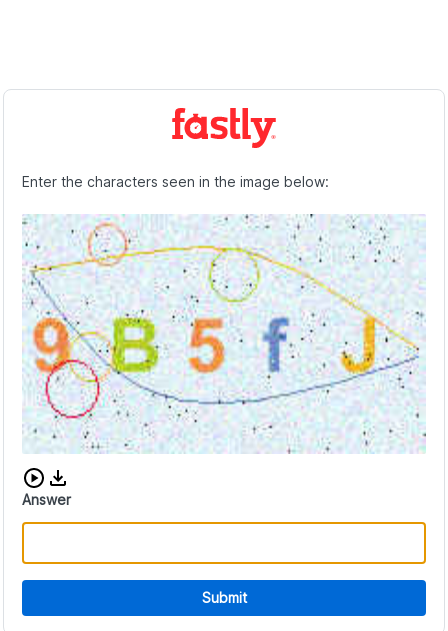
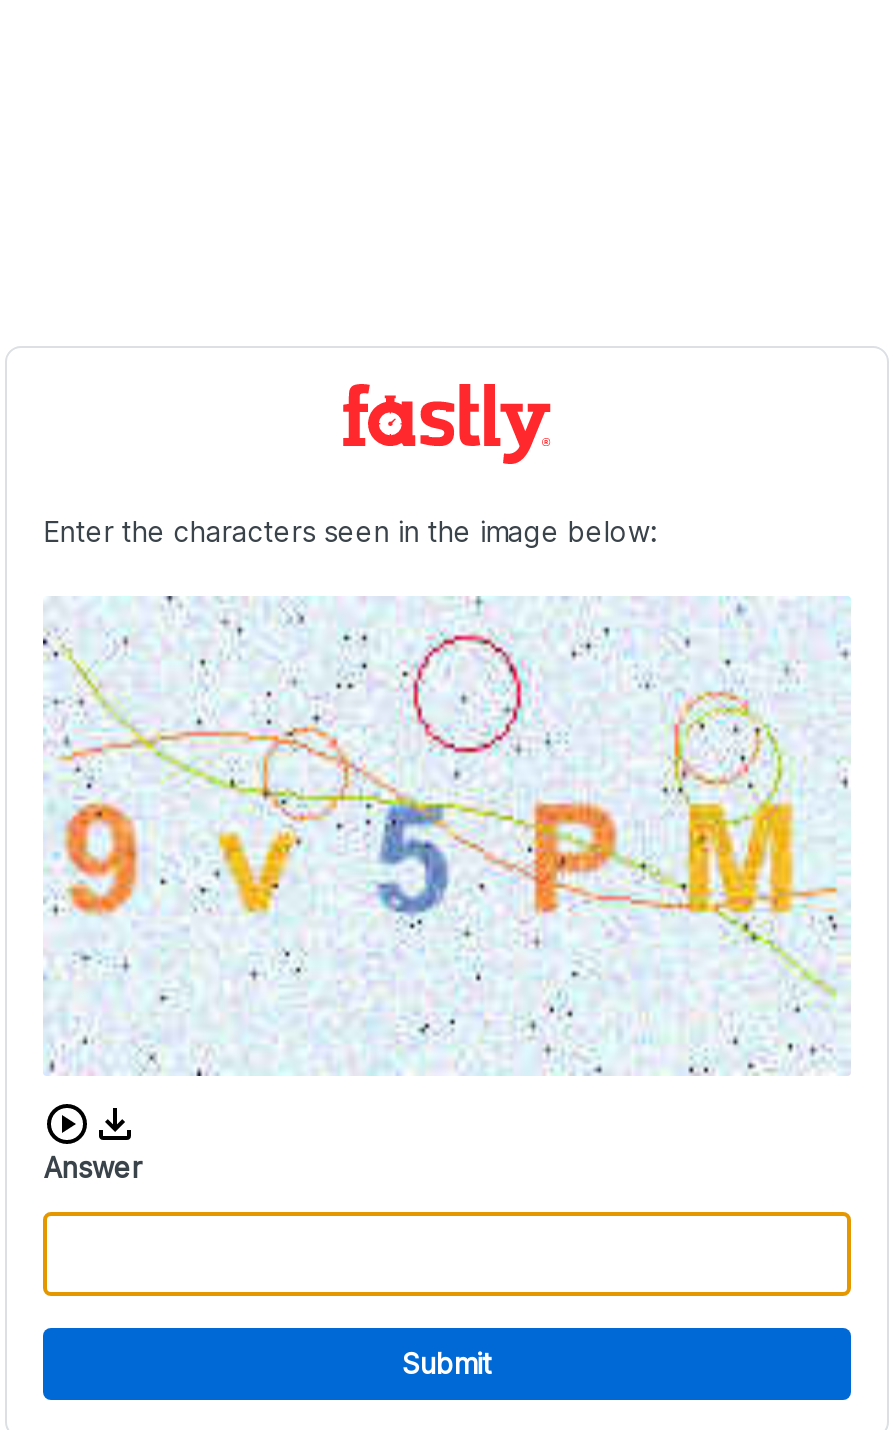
[22,214,426,453] [image] -> [41,594,849,1076] [image]

